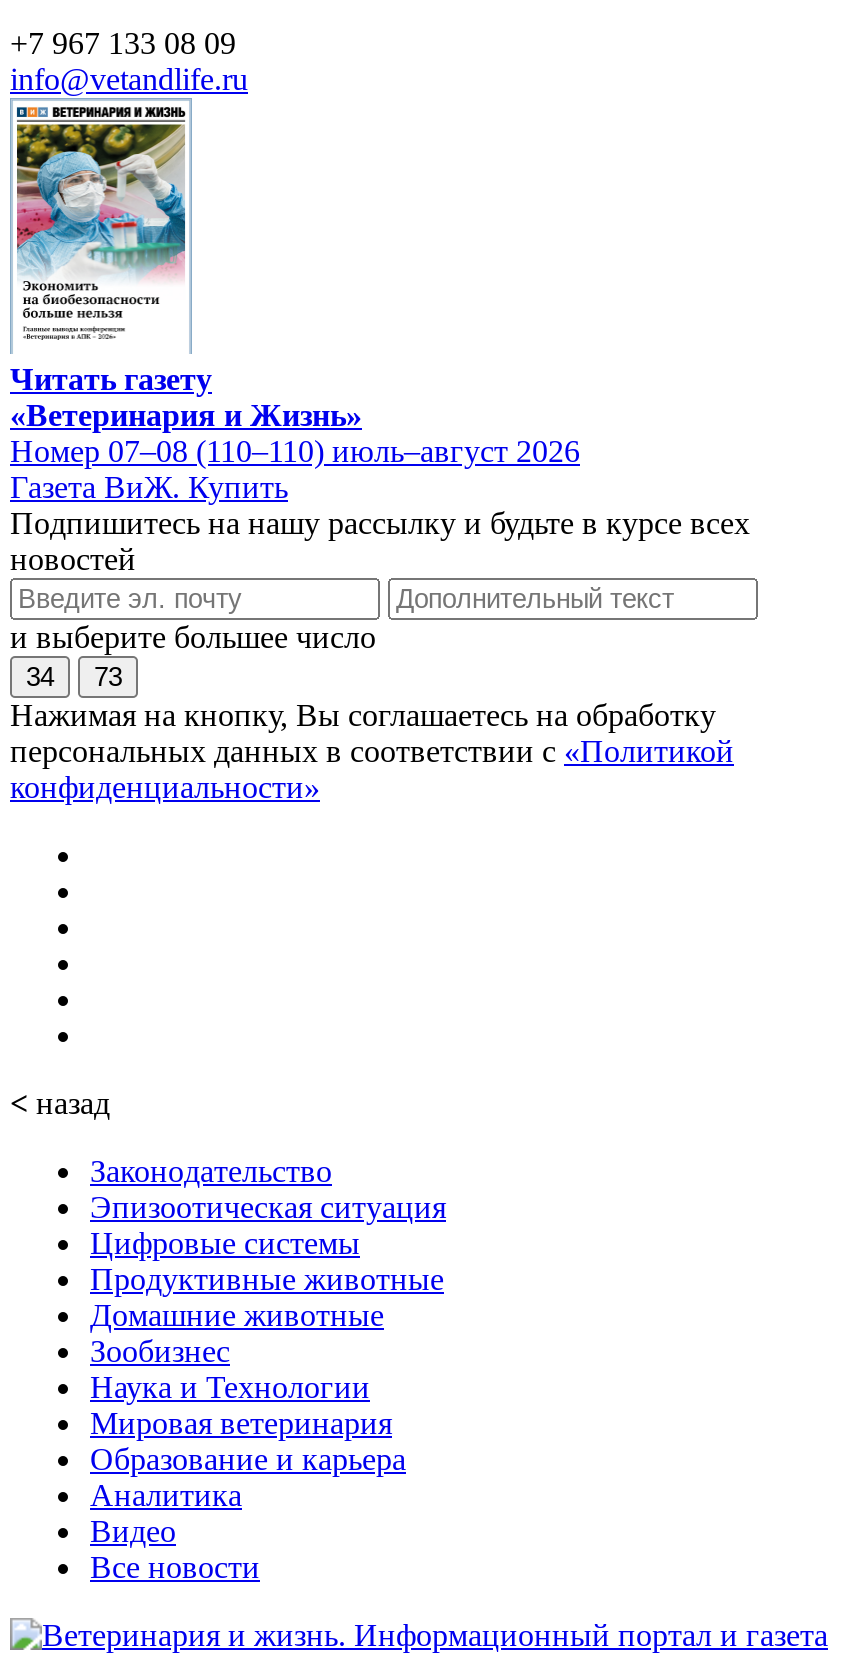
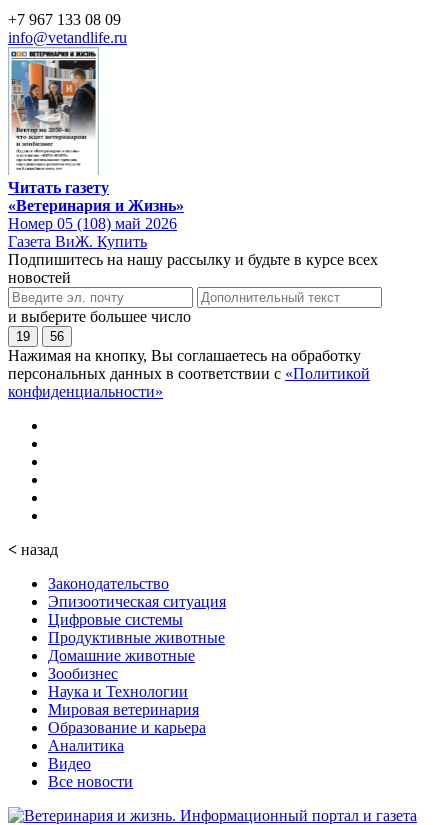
[14,122,188,344] [image] -> [11,59,97,171] [image]
[10,433,580,467] Номер 07–08 (110–110) июль–август 2026 -> [8,215,177,232] Номер 05 (108) май 2026
[26,661,54,691] 34 -> [16,329,30,344] 19
[94,661,122,691] 73 -> [50,329,64,344] 56

